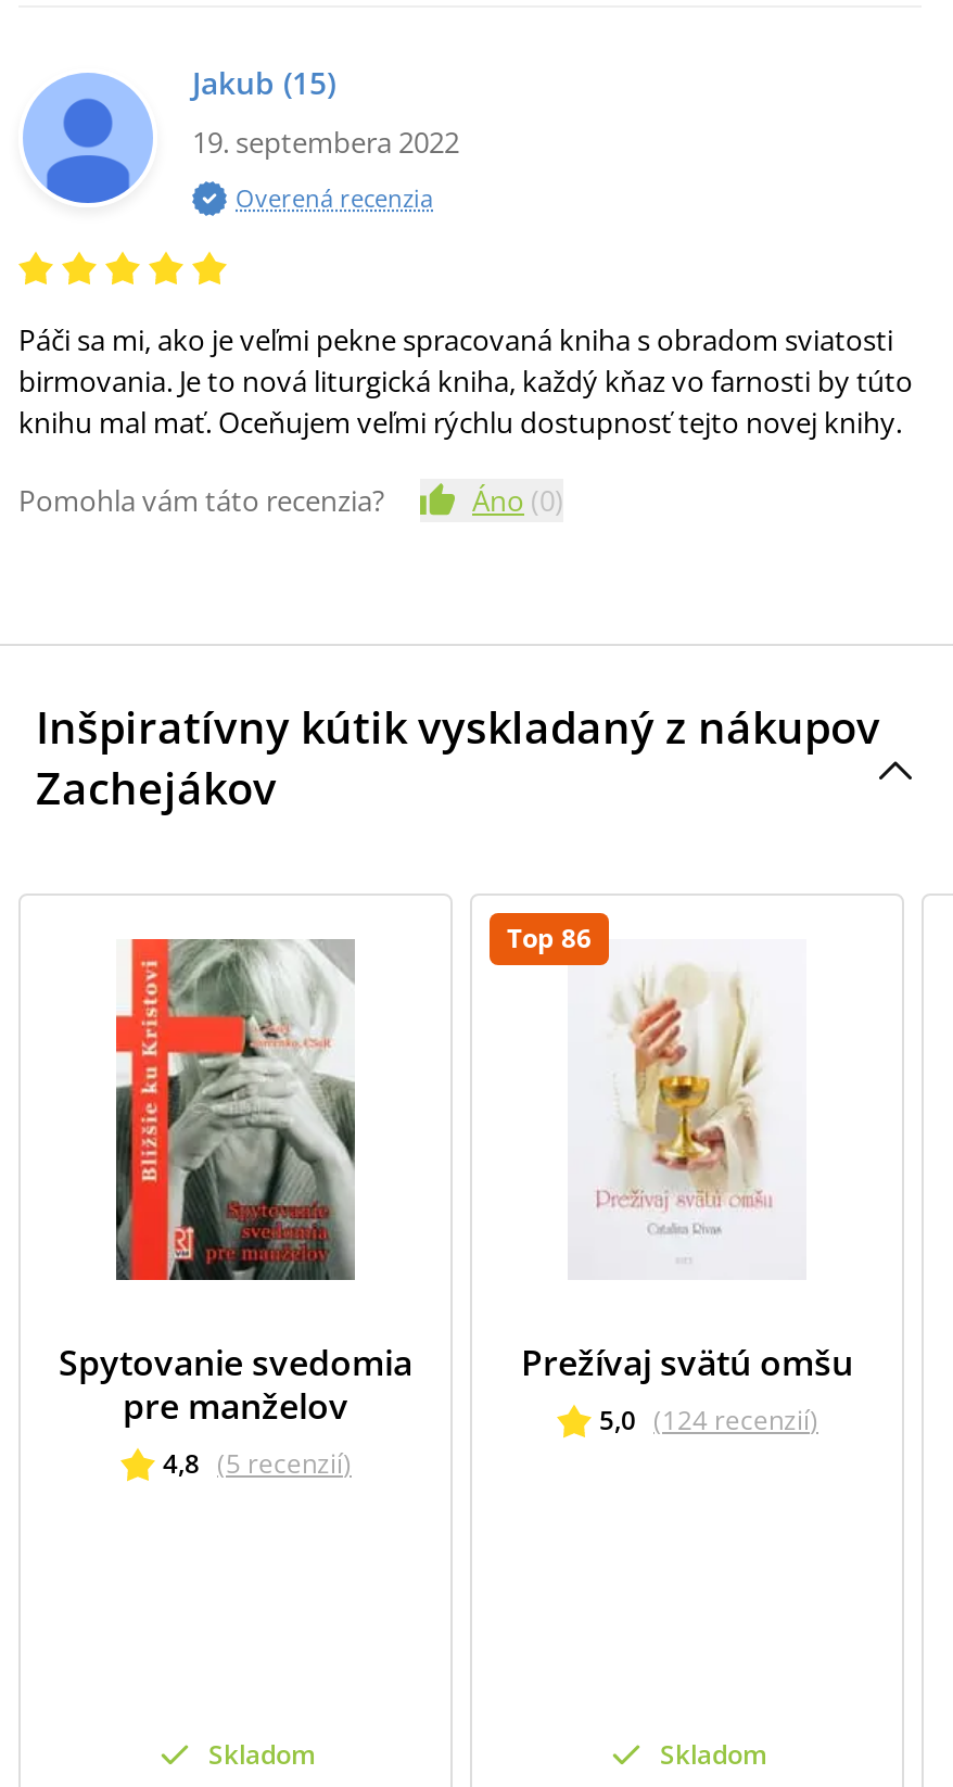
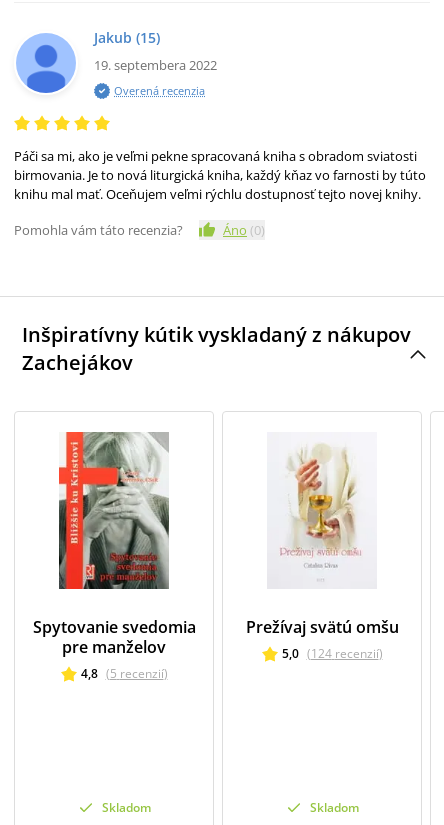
[507,920,592,956] Top 86 -> none

